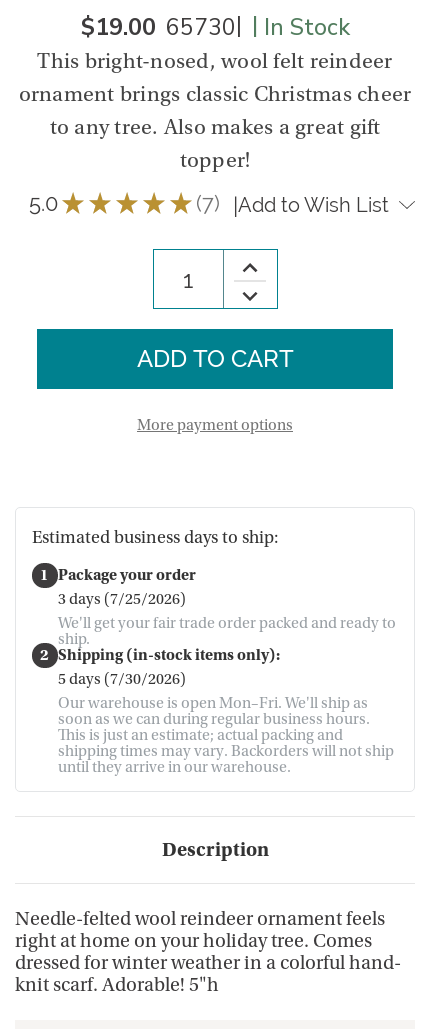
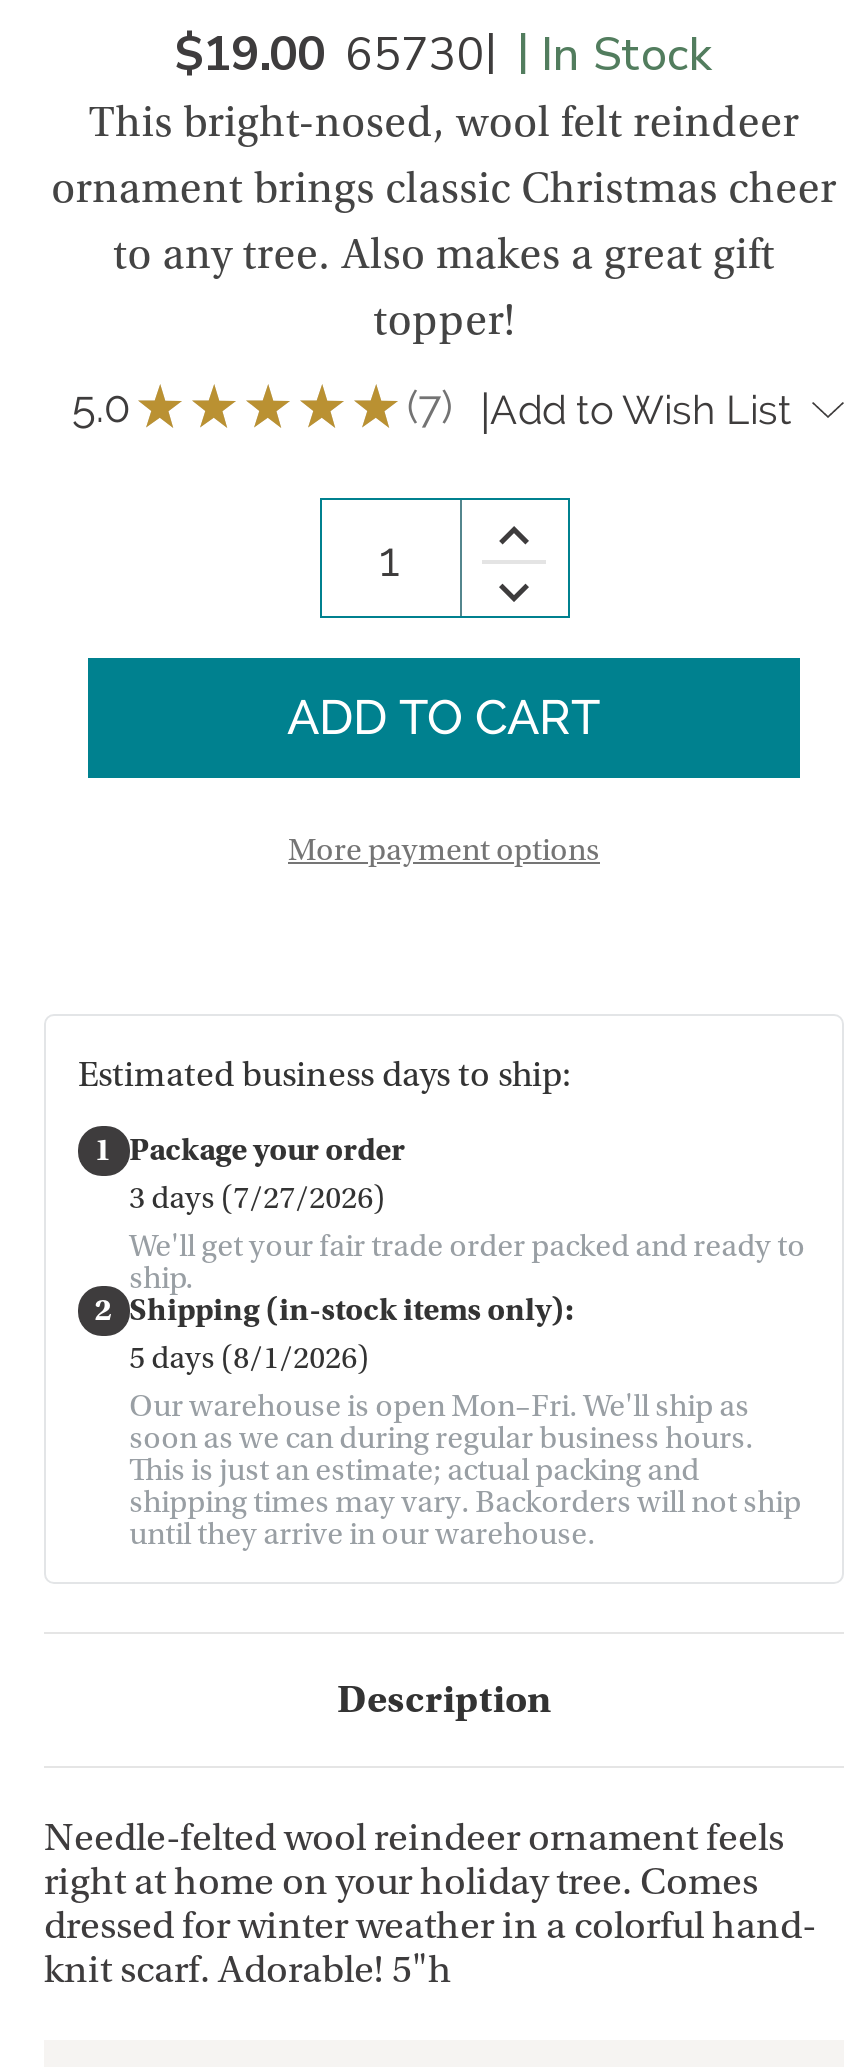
[58,590,186,608] 3 days (7/25/2026) -> [129,1181,385,1217] 3 days (7/27/2026)
[58,670,186,688] 5 days (7/30/2026) -> [129,1341,369,1377] 5 days (8/1/2026)

